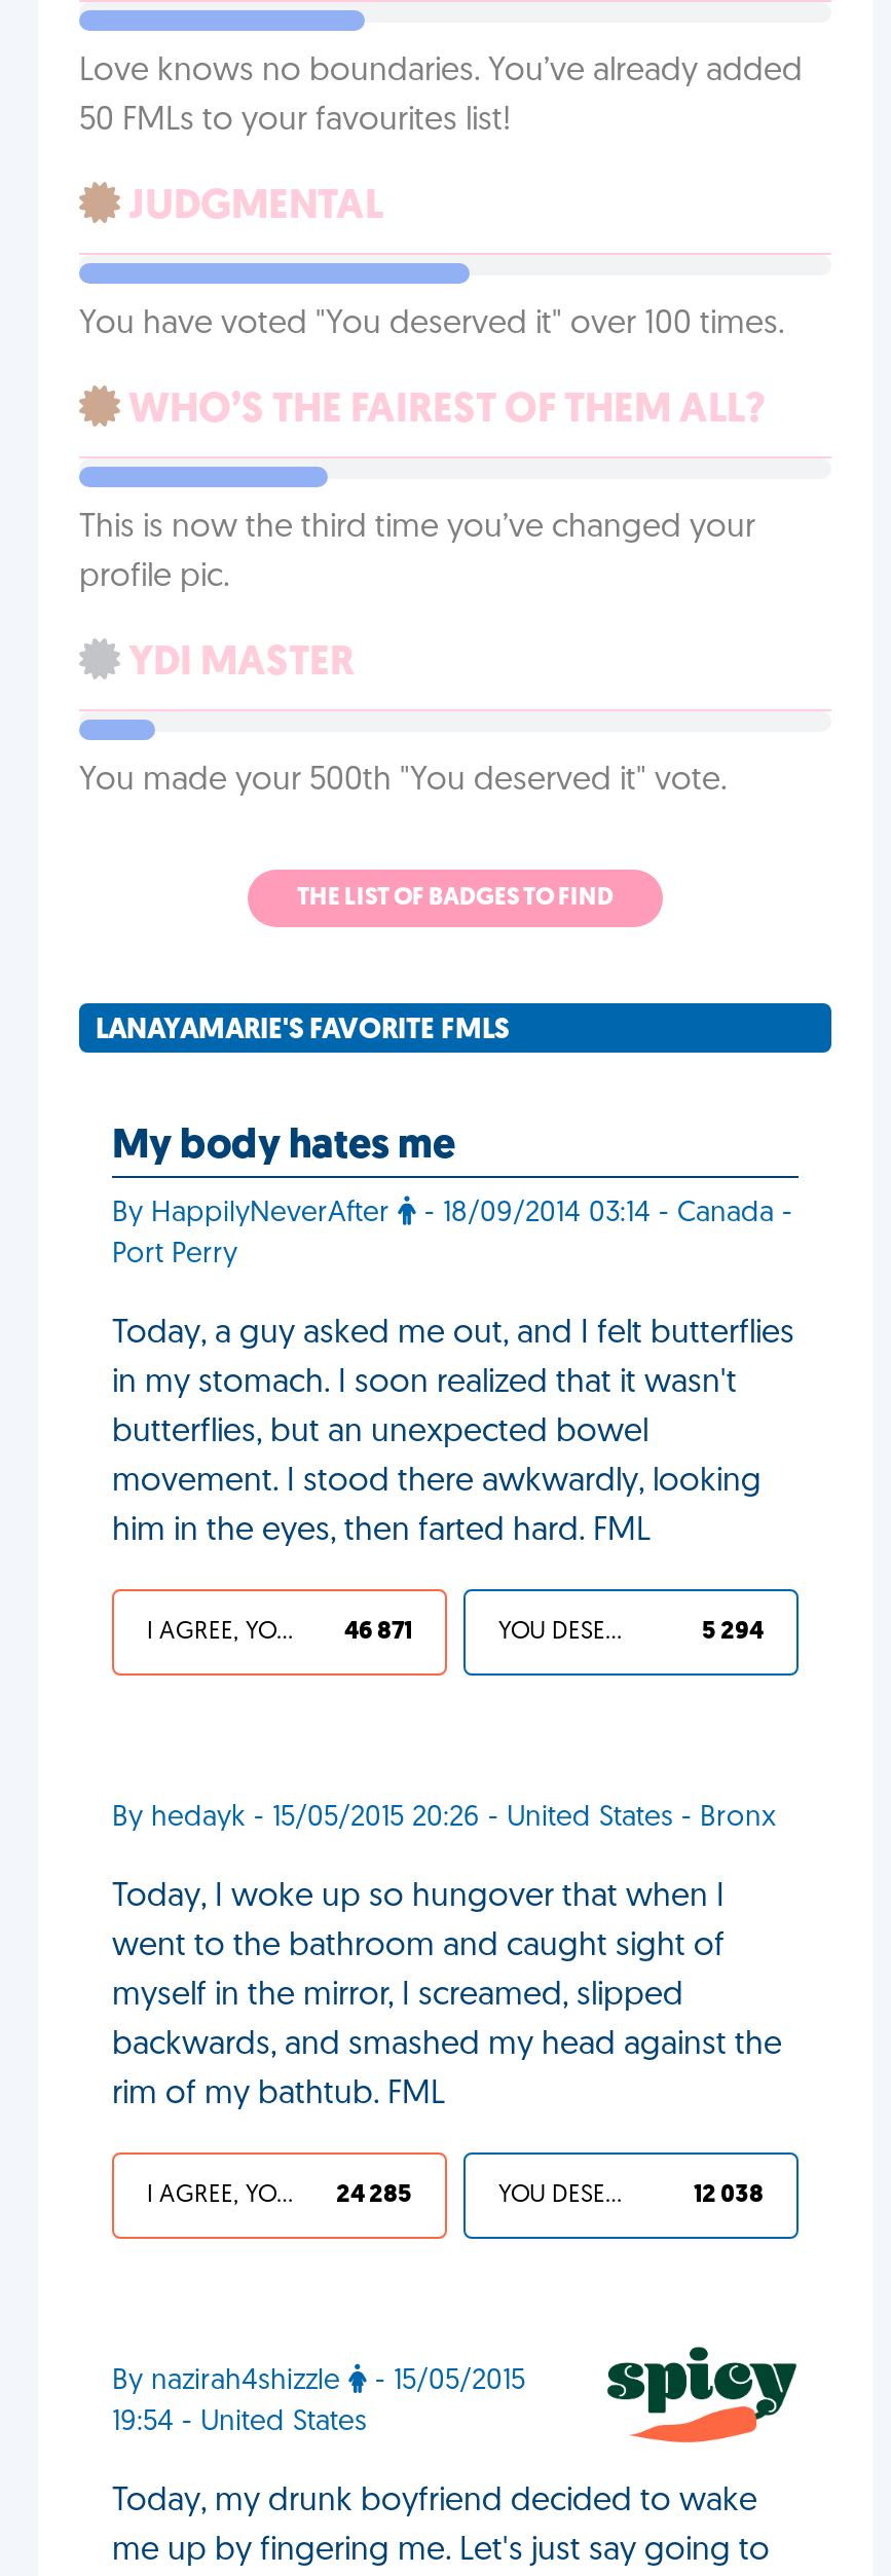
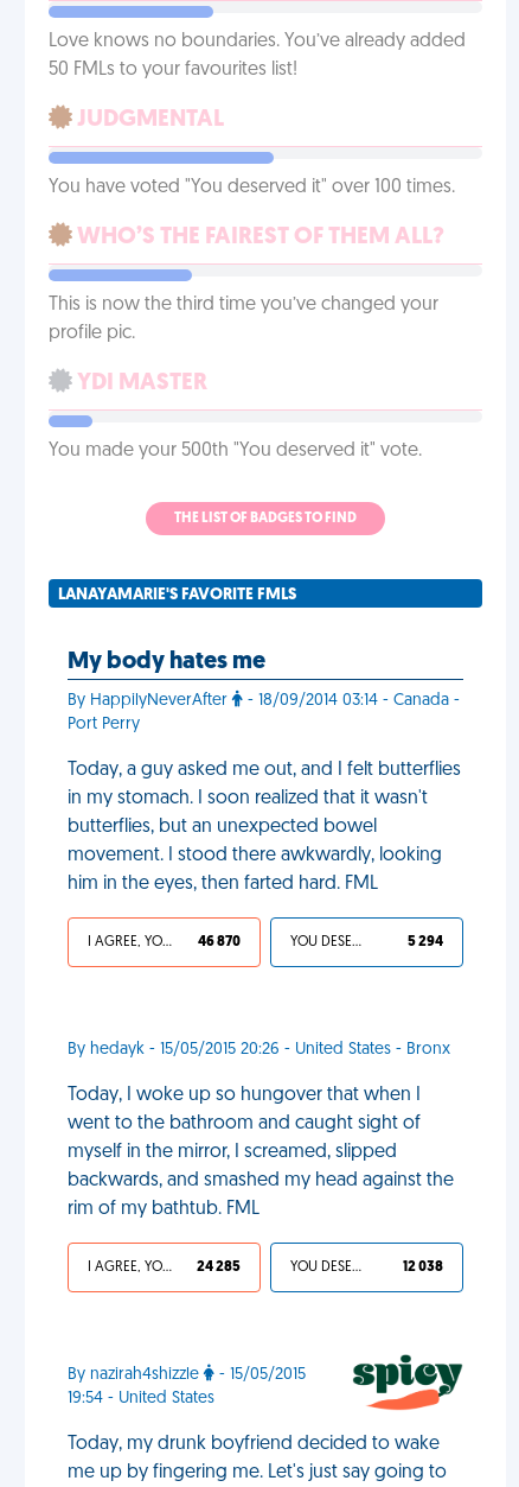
[344,1620,412,1645] 46 871 -> [198,935,241,949] 46 870

